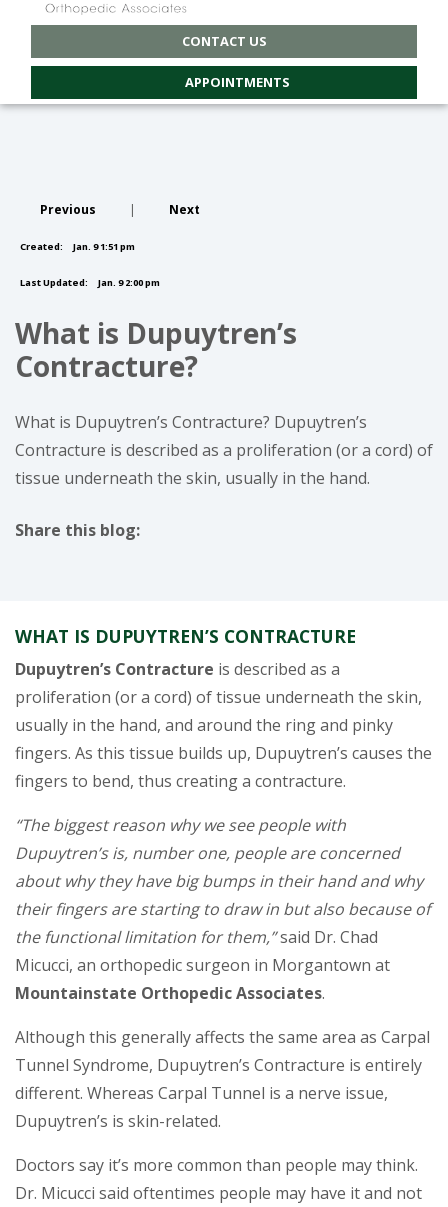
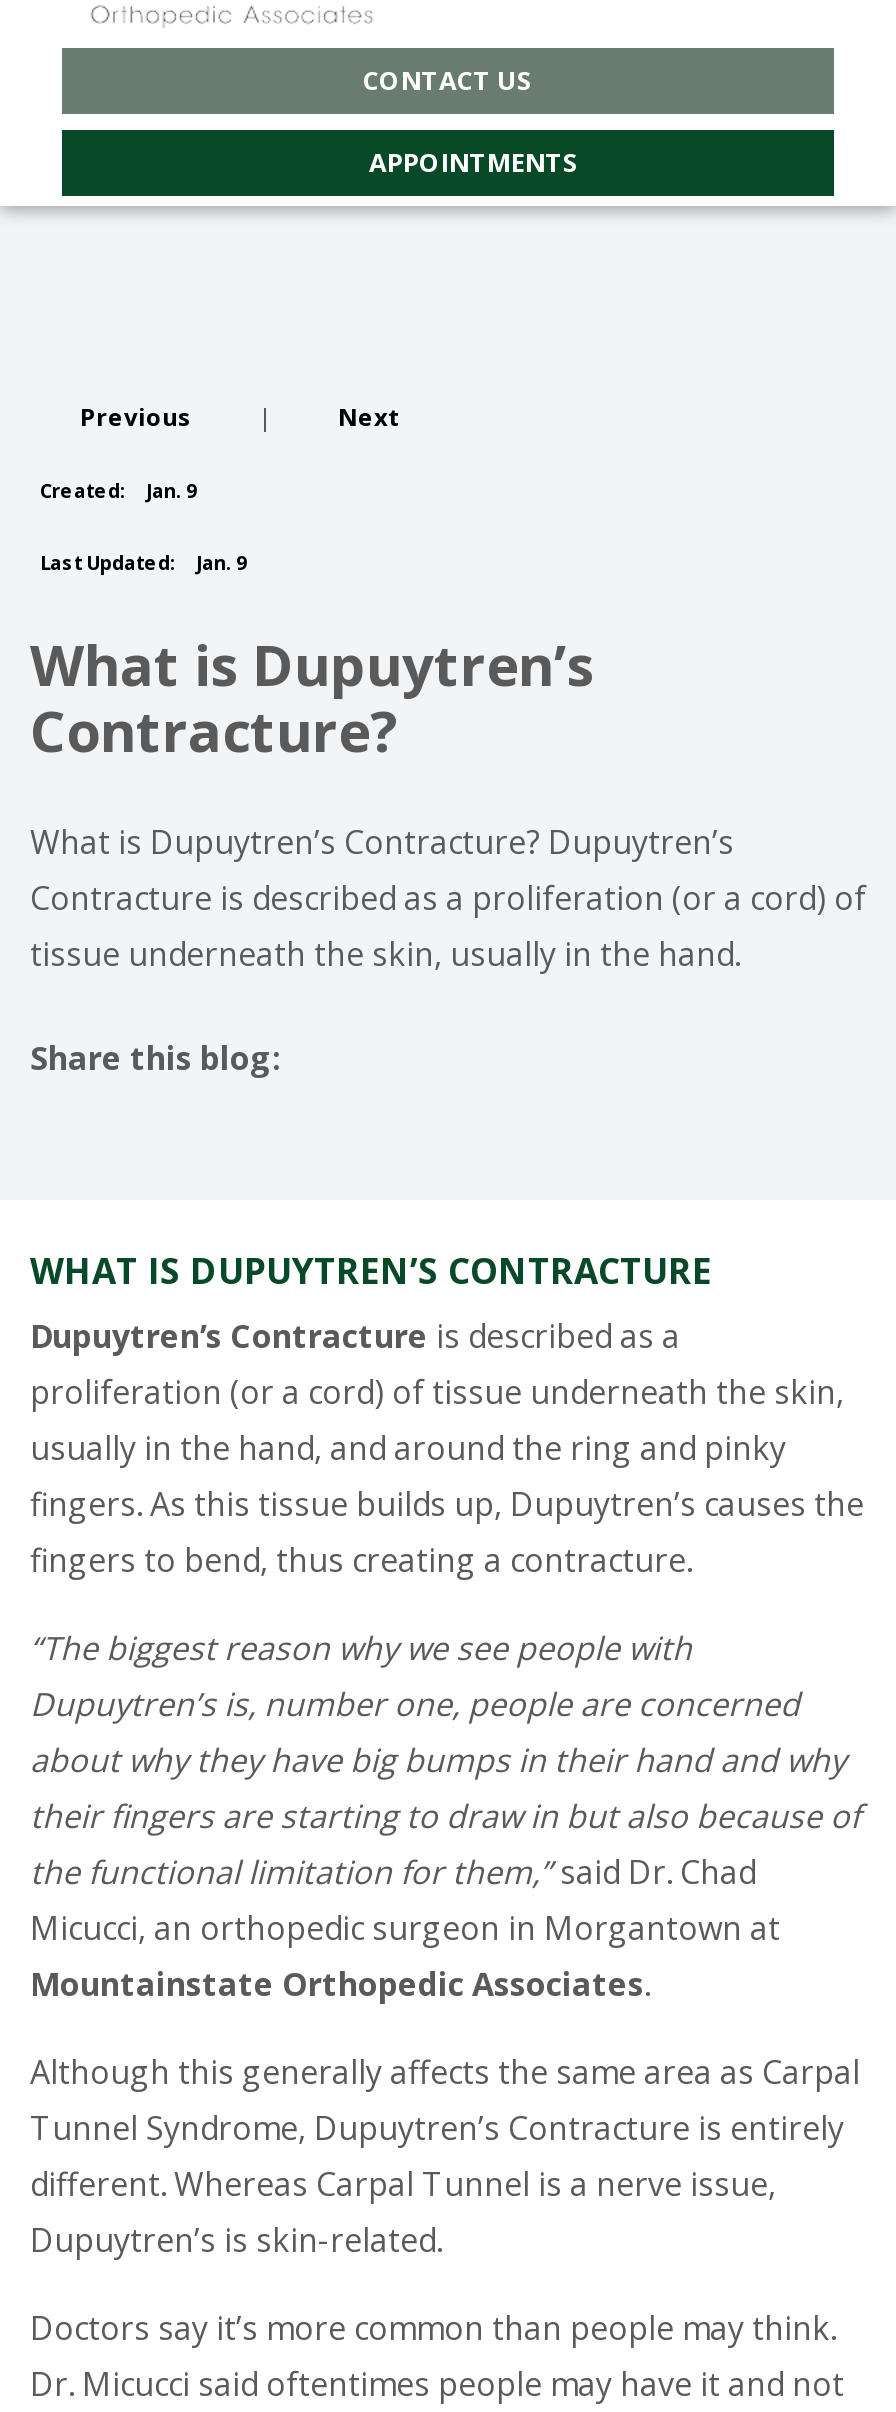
[20,240,135,253] Created: Jan. 9 1:51 pm -> [40,478,196,504] Created: Jan. 9
[20,276,160,289] Last Updated: Jan. 9 2:00 pm -> [40,550,246,576] Last Updated: Jan. 9

